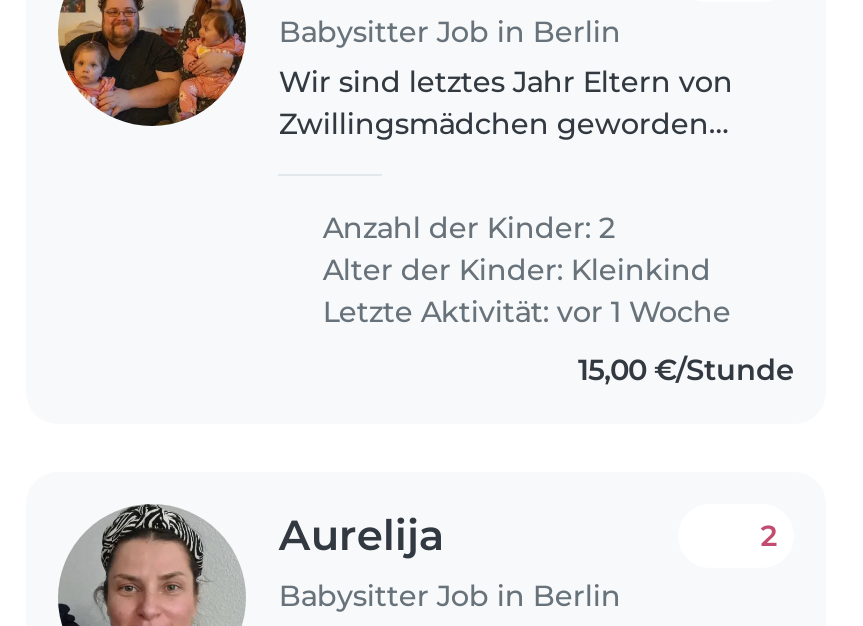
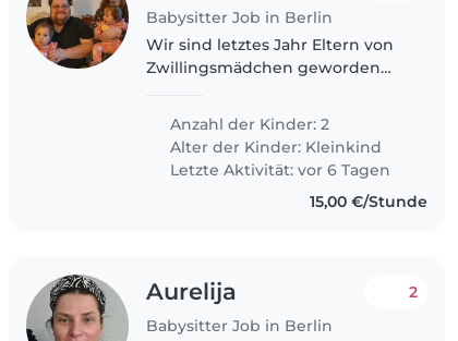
[315,294,731,330] Letzte Aktivität: vor 1 Woche -> [166,160,391,180] Letzte Aktivität: vor 6 Tagen

